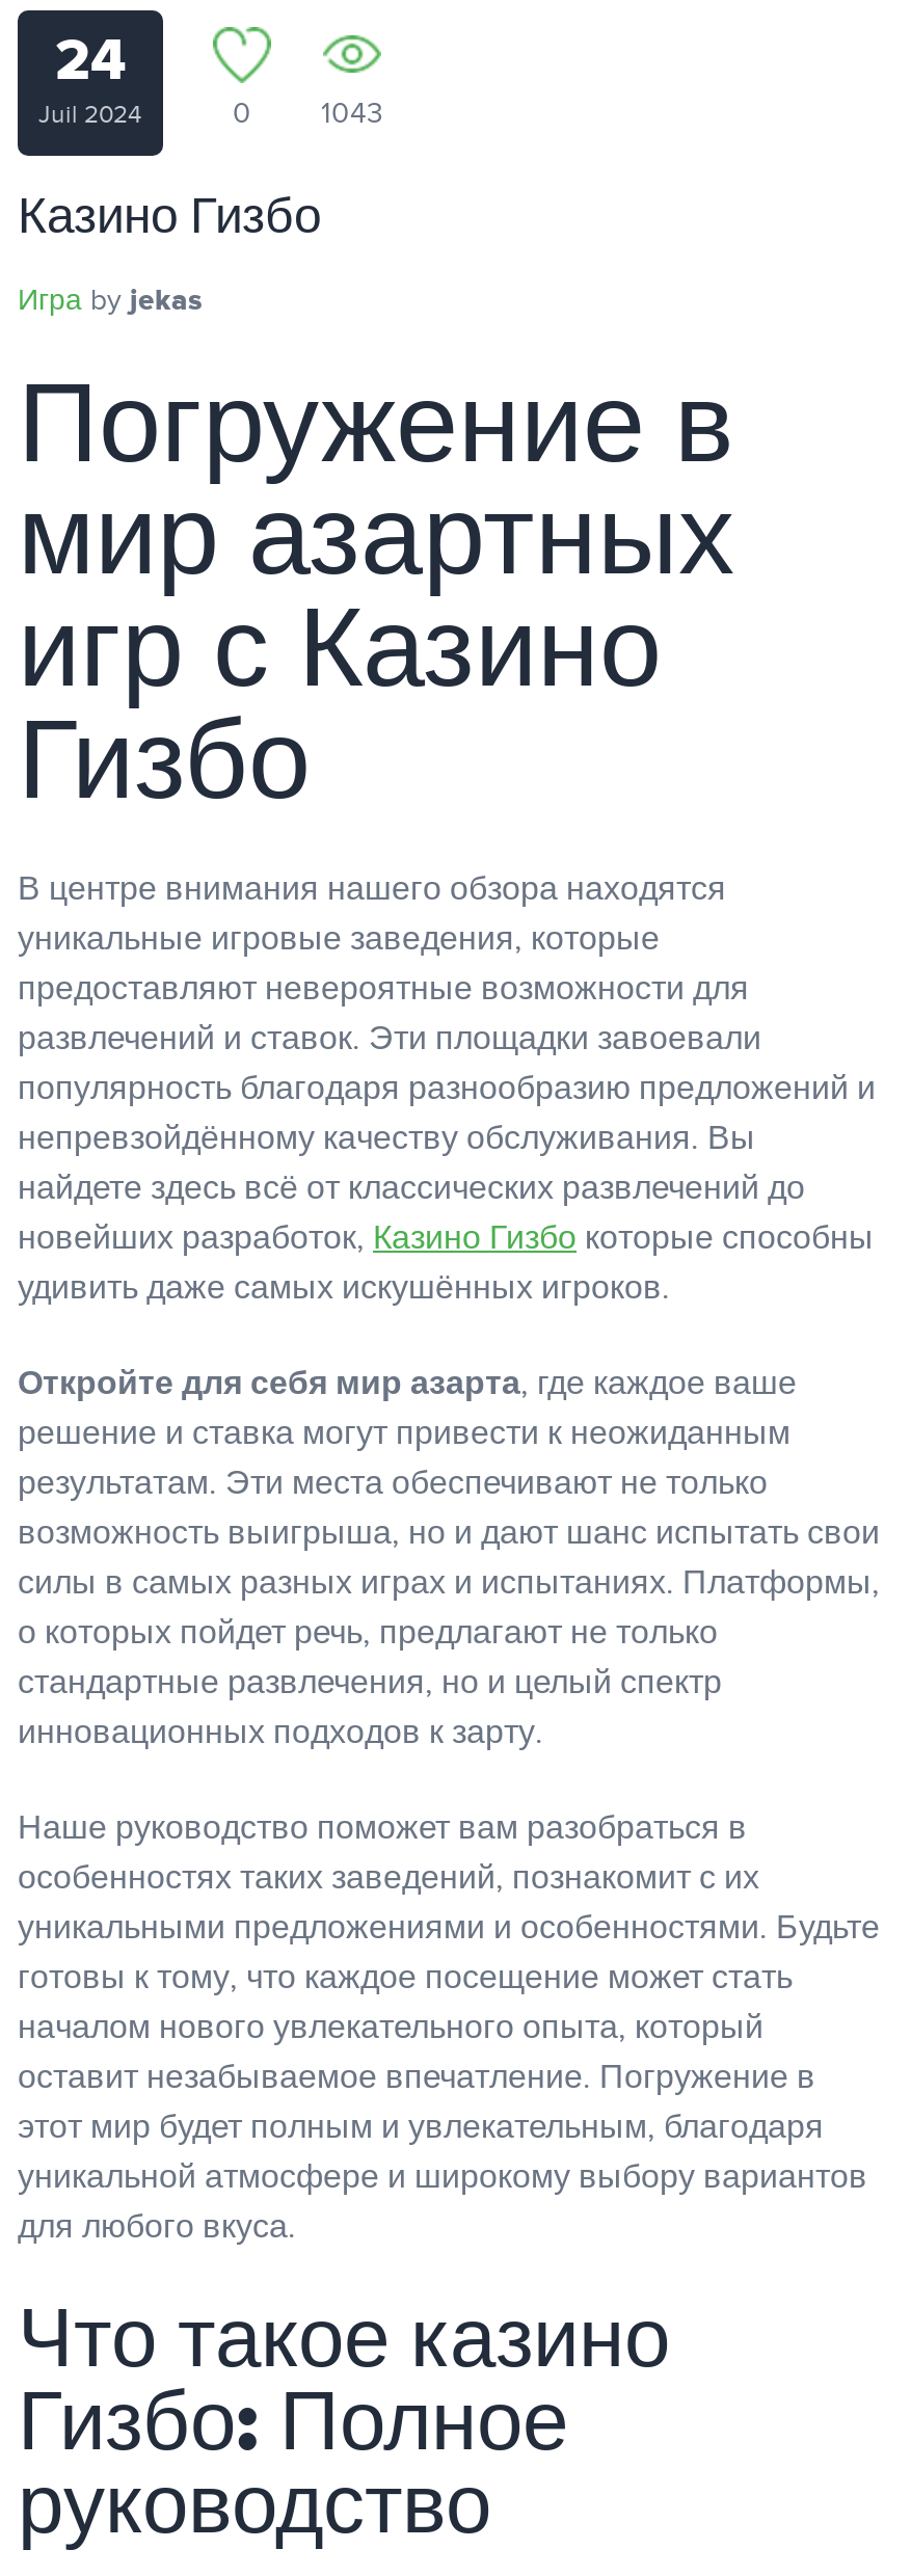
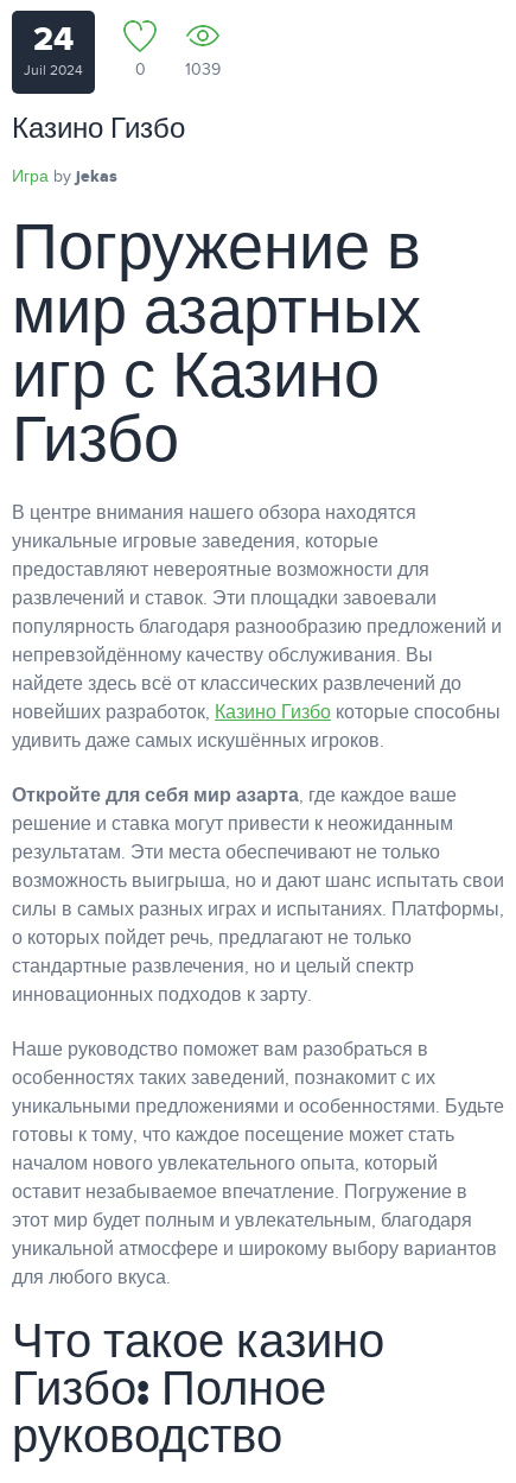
[321,98,383,131] 1043 -> [185,61,221,80] 1039

